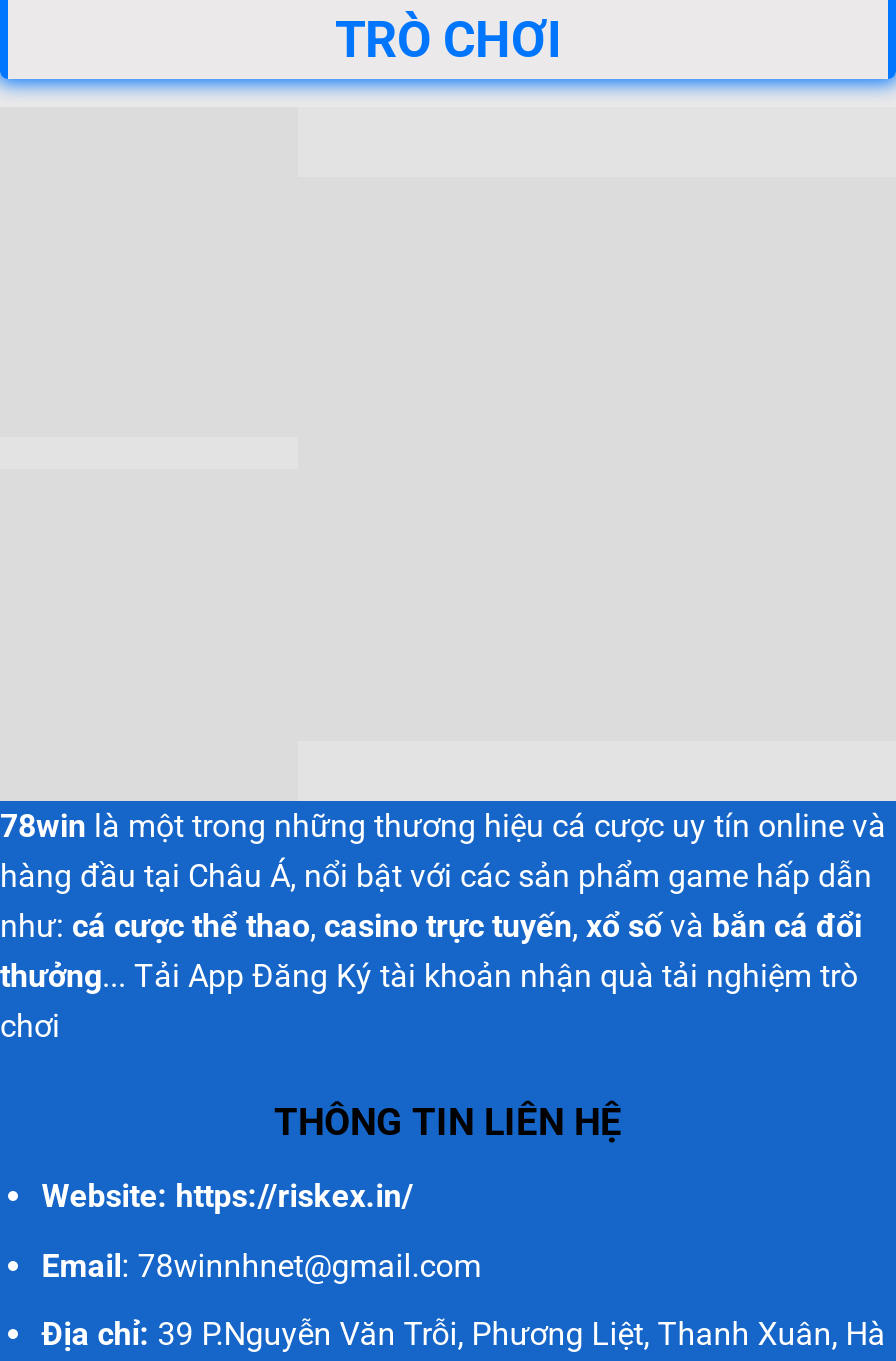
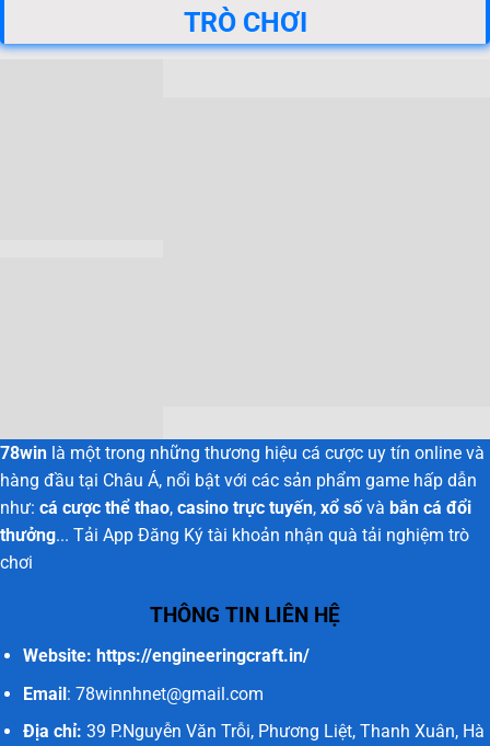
[42,1177,414,1215] Website: https://riskex.in/ -> [23,645,309,666] Website: https://engineeringcraft.in/

